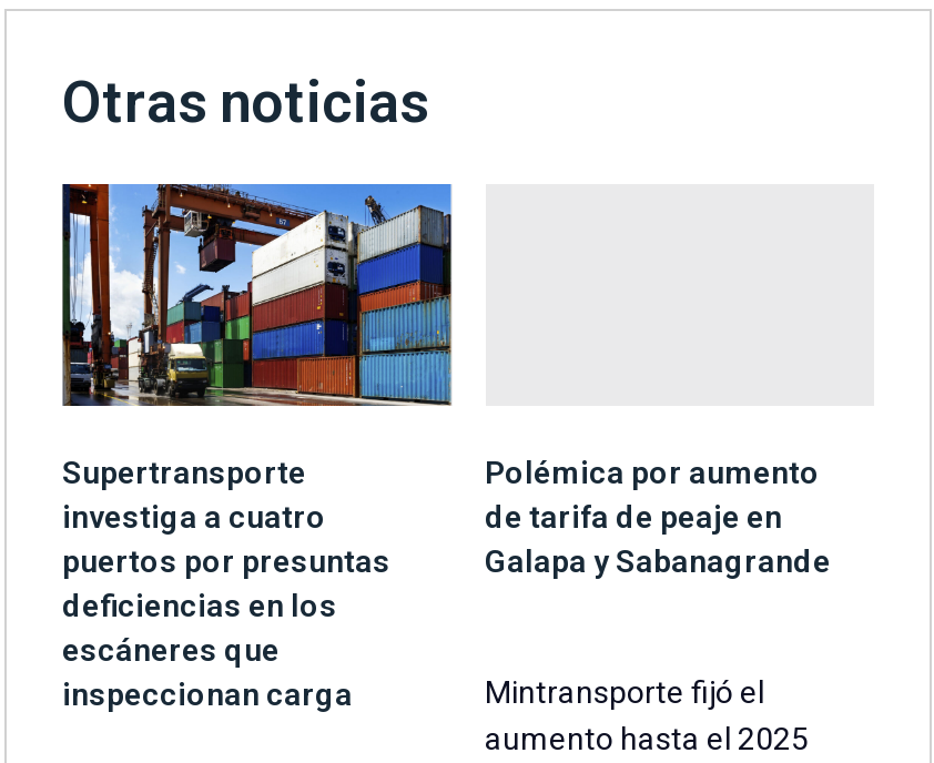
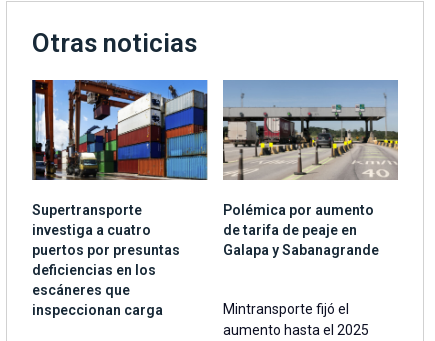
none -> [222,80,399,181] [image]

